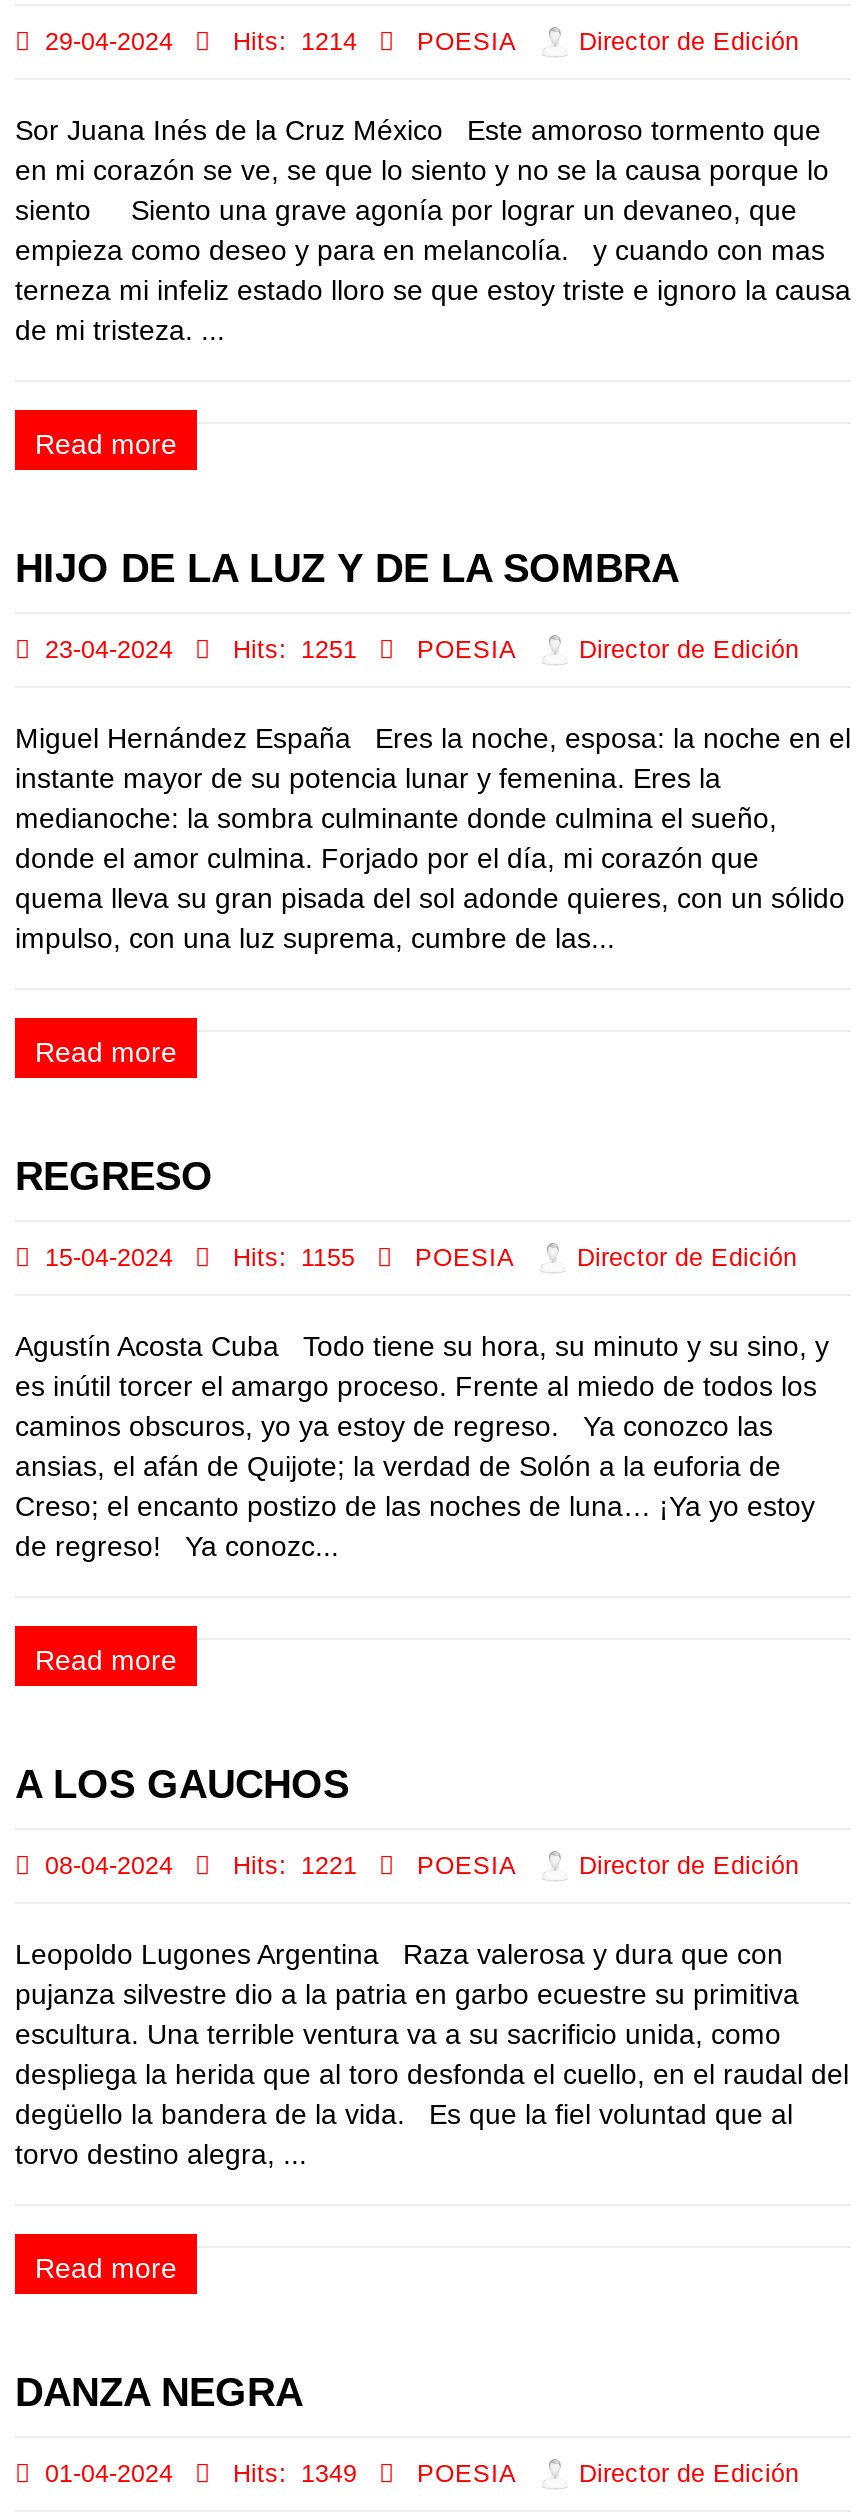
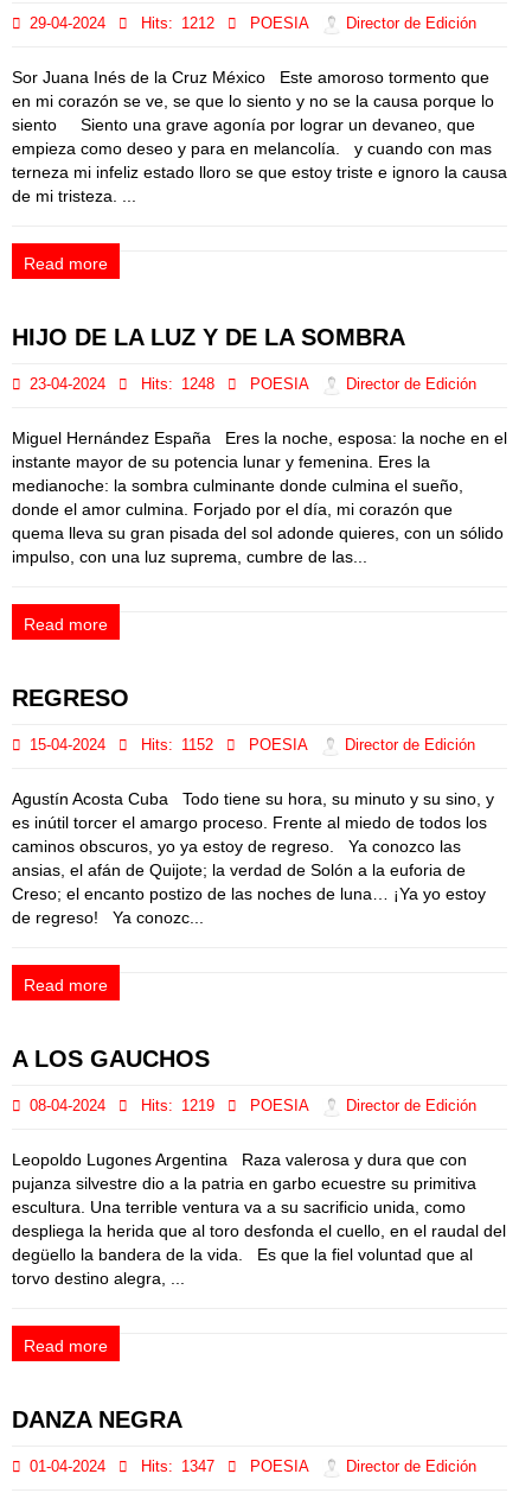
[233,27,357,55] Hits: 1214 -> [141,16,214,32] Hits: 1212
[233,635,357,663] Hits: 1251 -> [141,377,214,393] Hits: 1248
[233,1243,355,1271] Hits: 1155 -> [141,737,213,754] Hits: 1152
[233,1851,357,1879] Hits: 1221 -> [141,1098,214,1115] Hits: 1219
[233,2459,357,2487] Hits: 1349 -> [141,1459,214,1476] Hits: 1347

